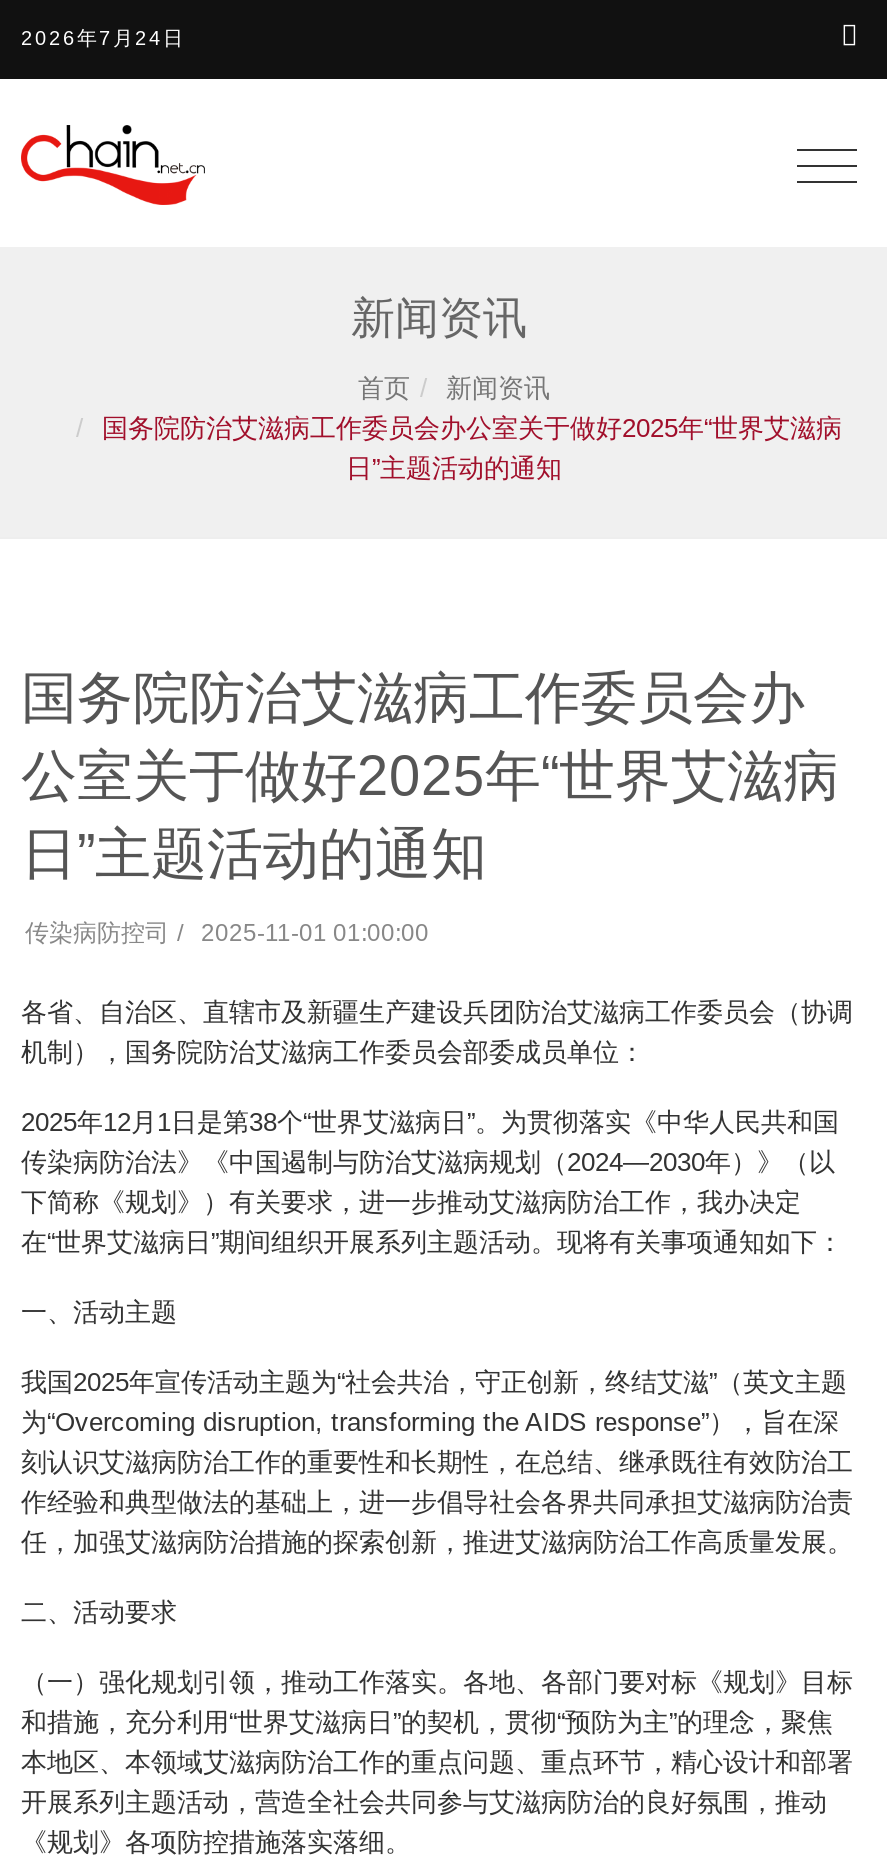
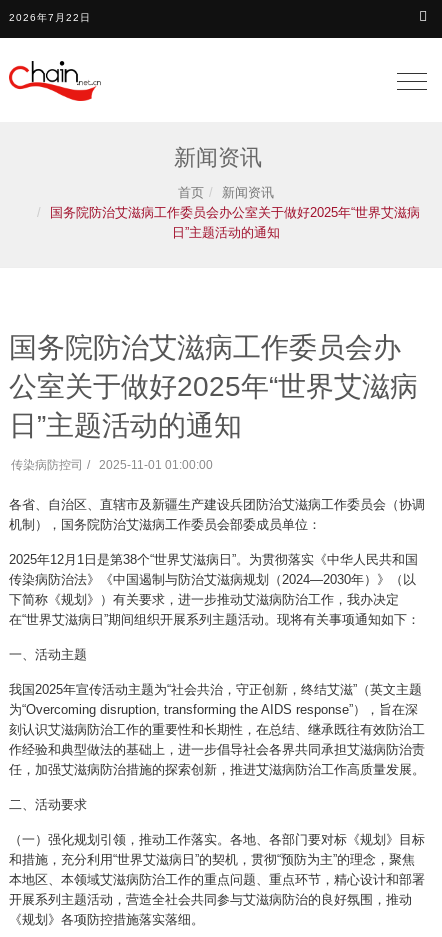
[21,27,185,49] 2026年7月24日 -> [9,12,91,23] 2026年7月22日

